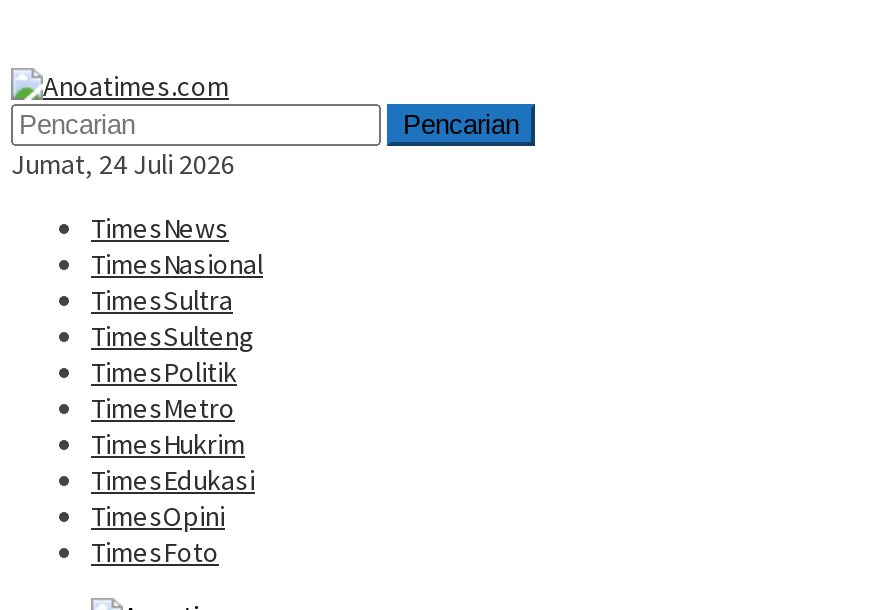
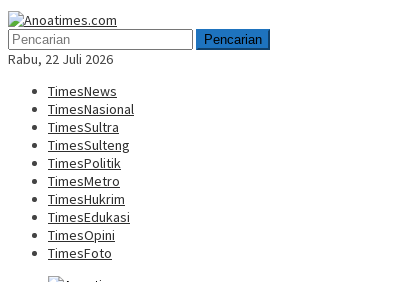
[11,146,235,182] Jumat, 24 Juli 2026 -> [8,50,113,68] Rabu, 22 Juli 2026

